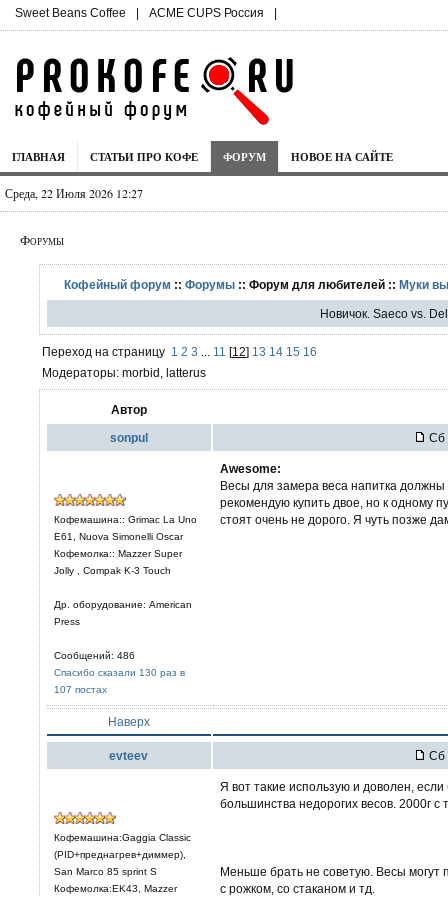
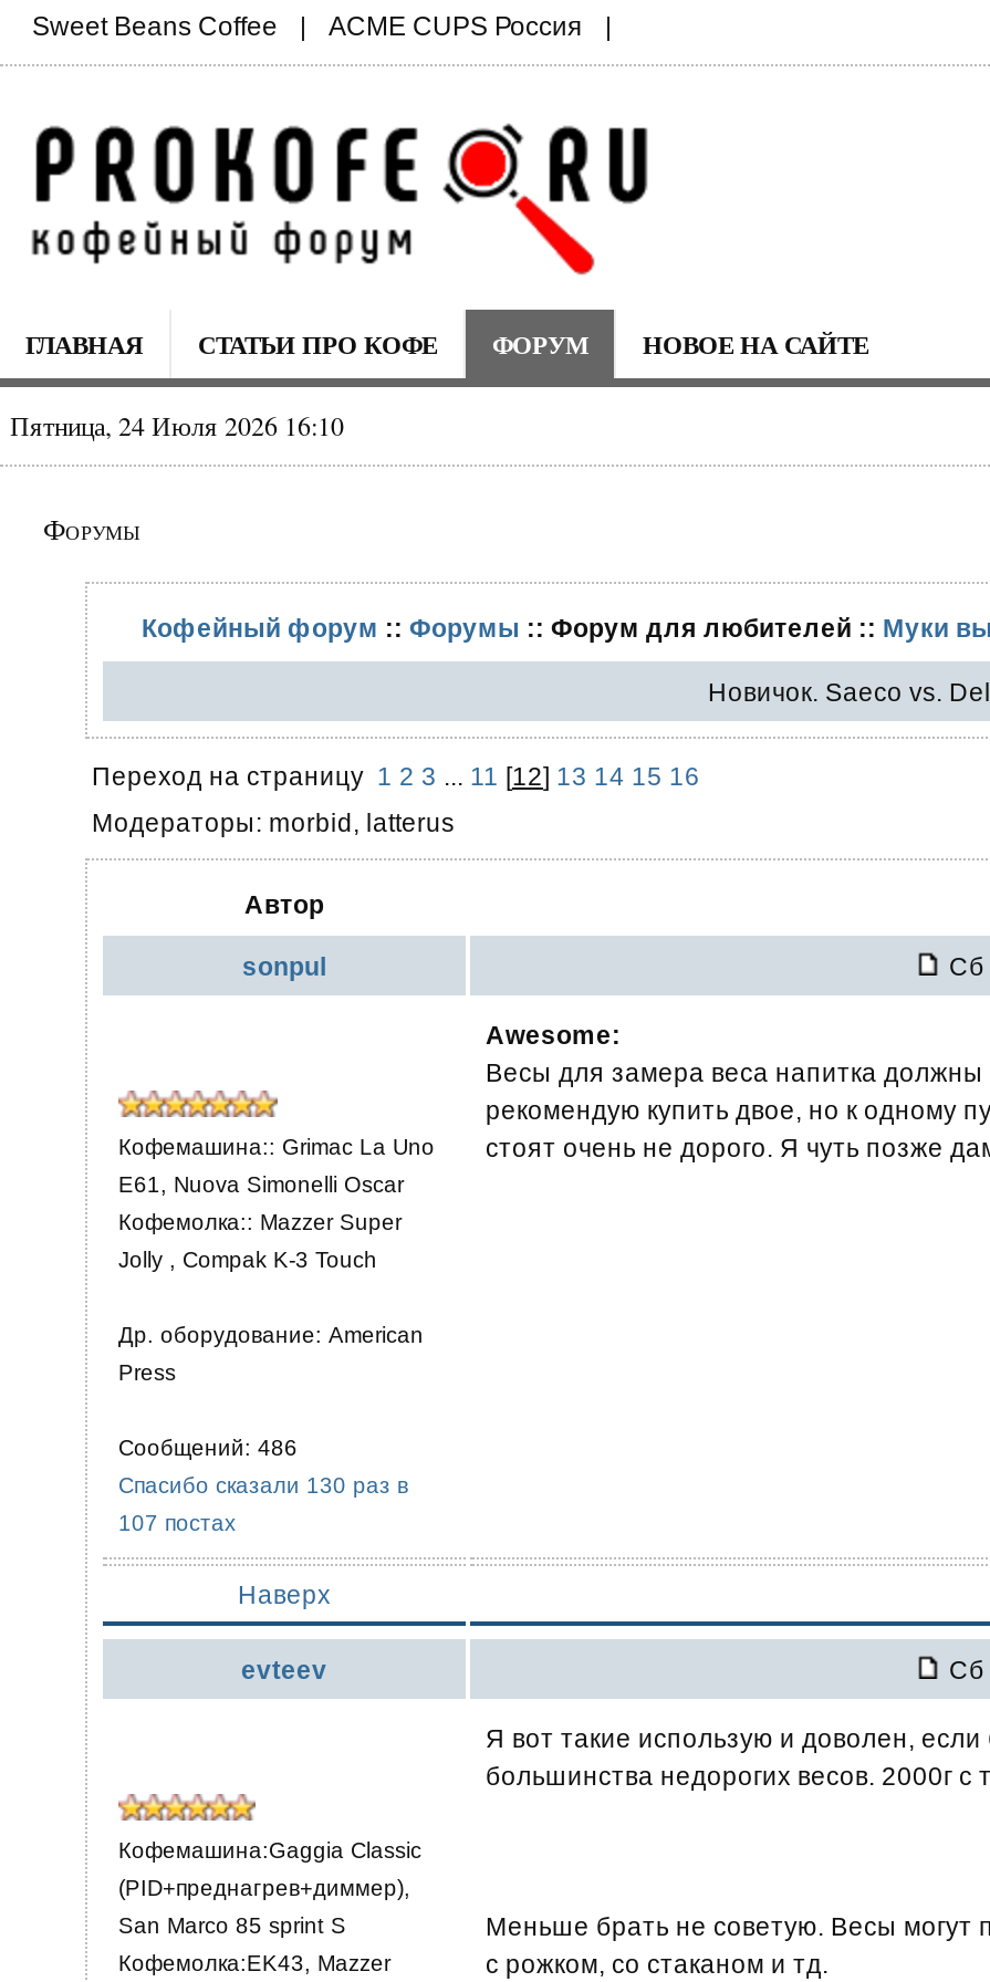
[5,185,143,201] Среда, 22 Июля 2026 12:27 -> [10,407,344,442] Пятница, 24 Июля 2026 16:10

